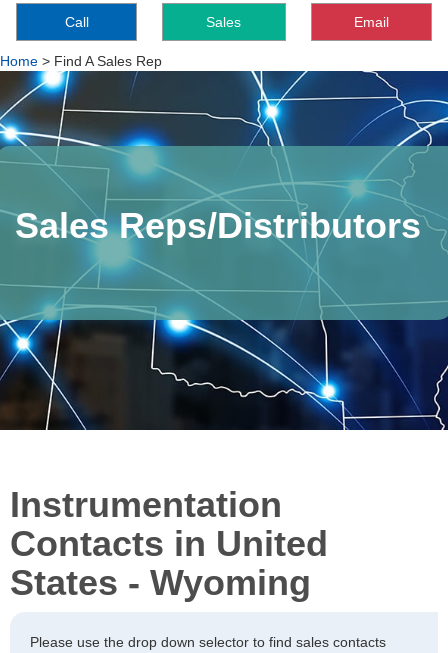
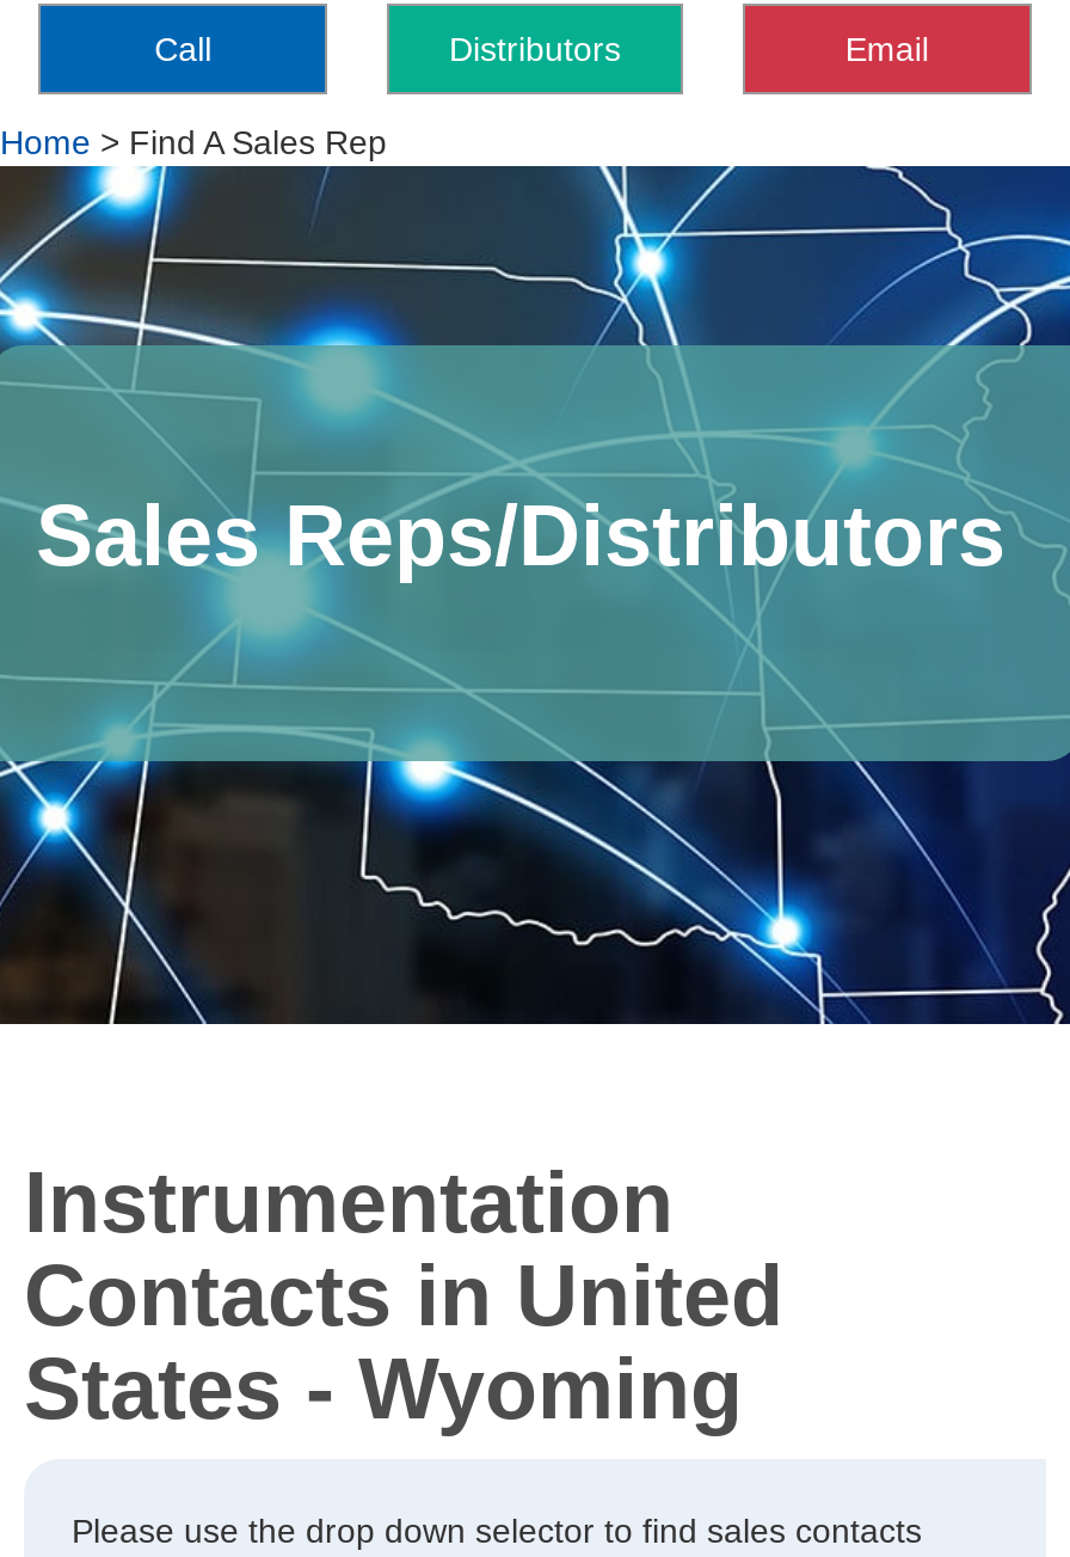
[206,14,241,30] Sales -> [449,30,621,68] Distributors

